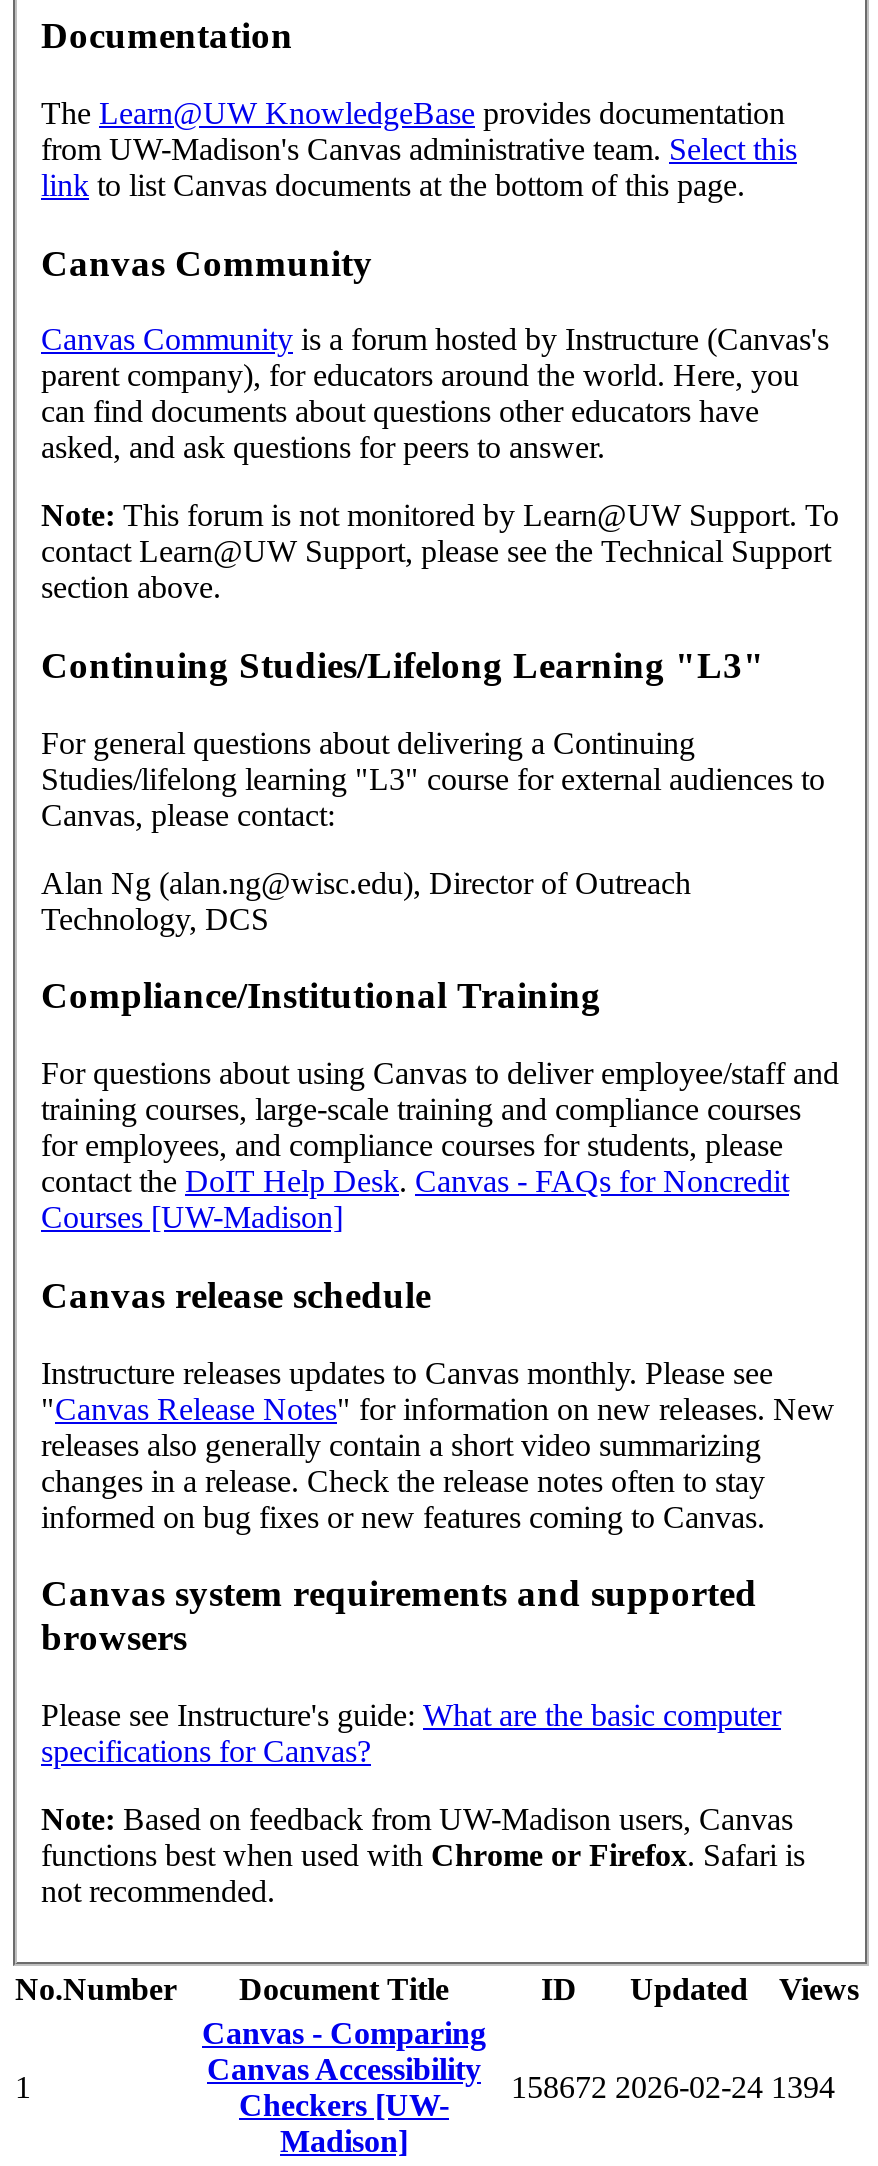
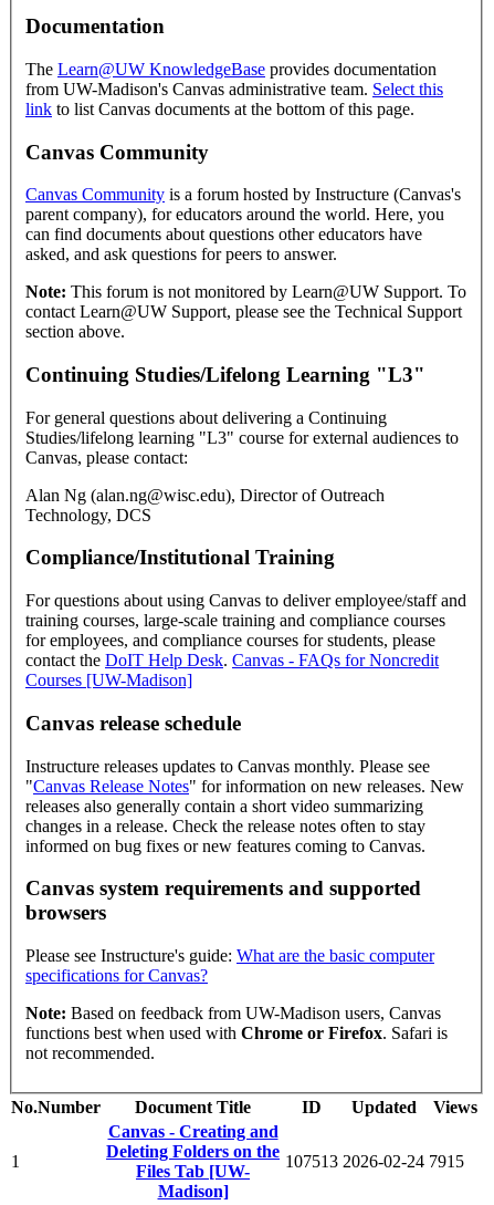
[202,2016,486,2122] Canvas - Comparing | Canvas Accessibility | Checkers [UW- -> [106,1122,280,1181] Canvas - Creating and | Deleting Folders on the | Files Tab [UW-
[511,2070,835,2104] 158672 2026-02-24 1394 -> [285,1152,464,1171] 107513 2026-02-24 7915

